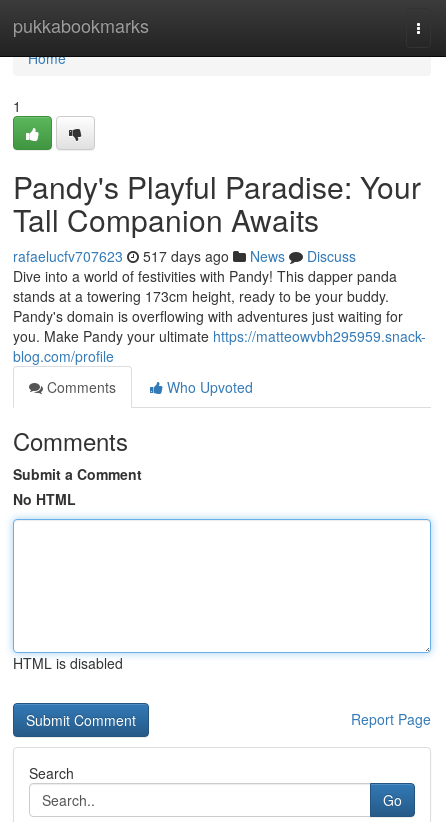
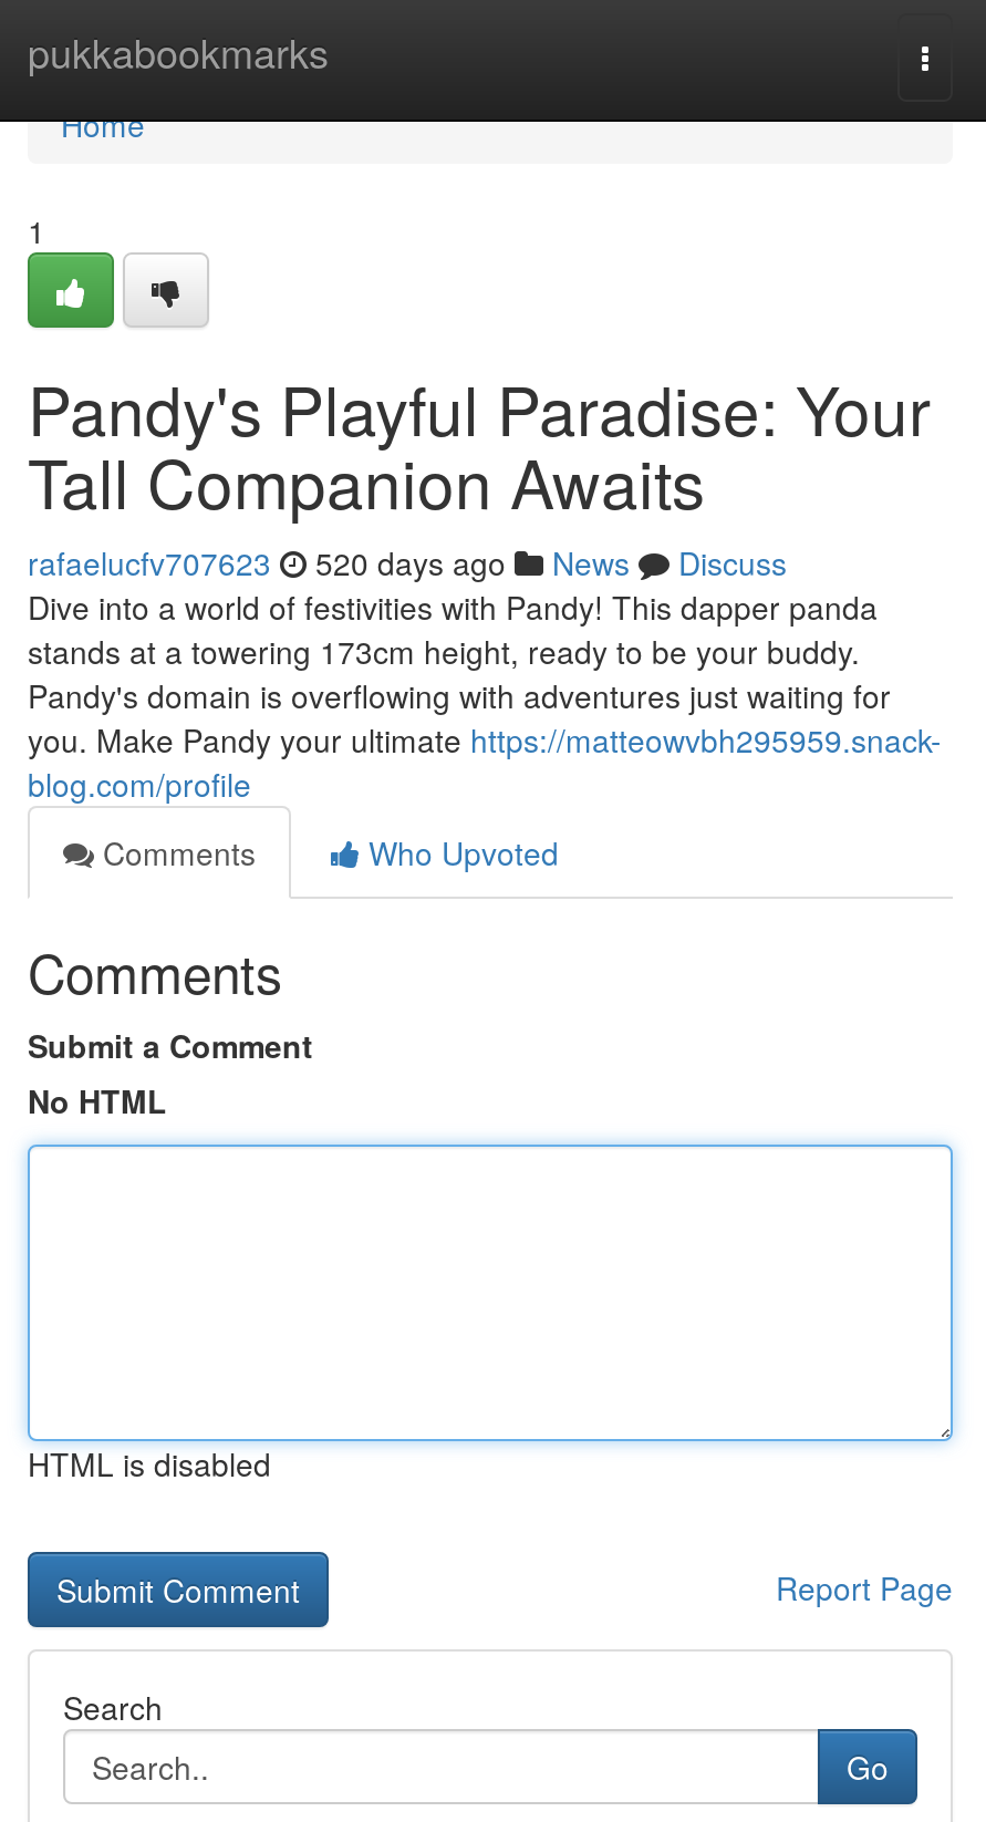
[13,246,356,266] rafaelucfv707623 517 days ago News Discuss -> [28,540,787,584] rafaelucfv707623 520 days ago News Discuss

